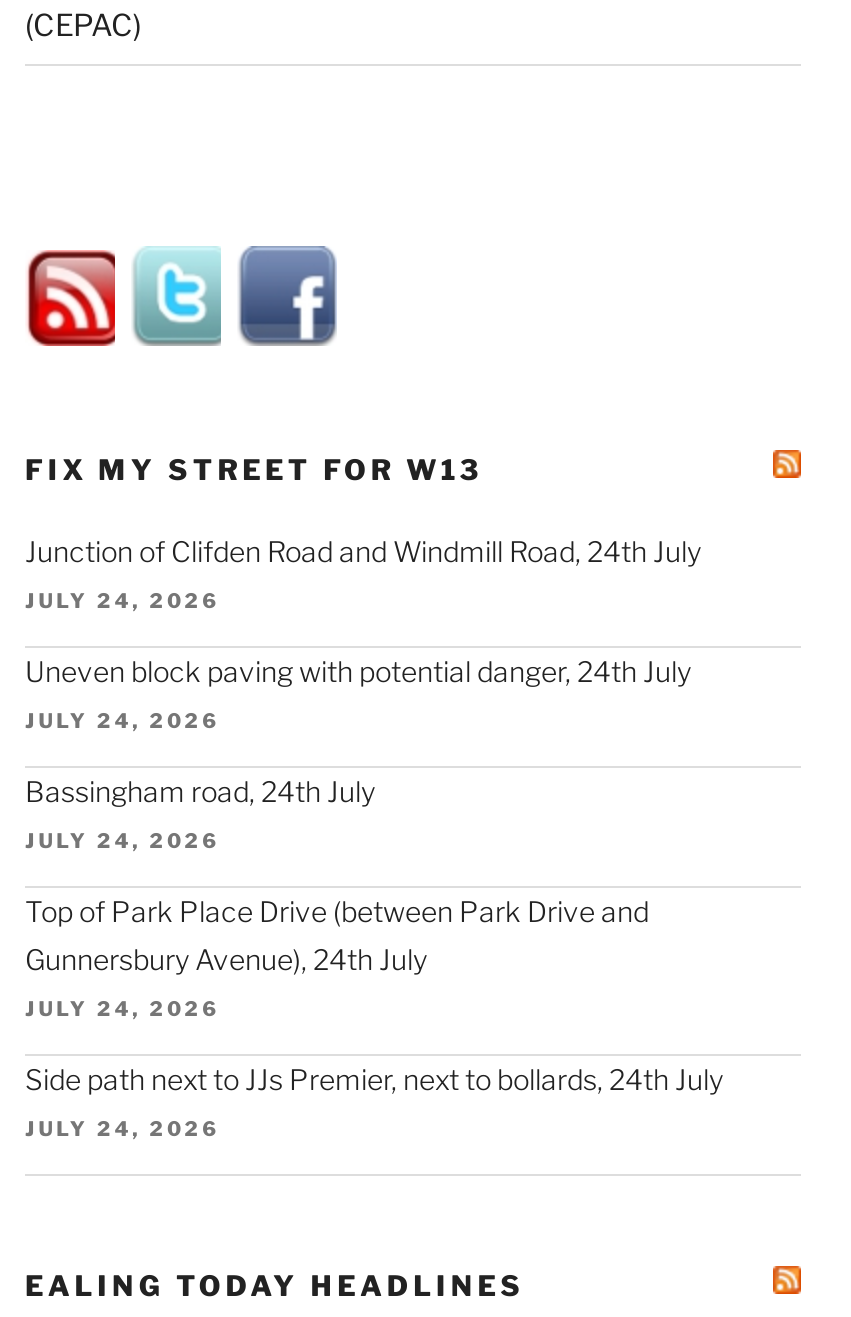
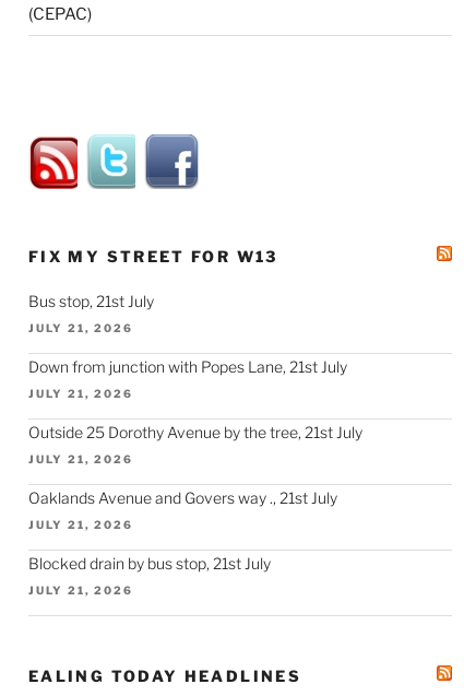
[25,534,701,568] Junction of Clifden Road and Windmill Road, 24th July -> [28,292,154,310] Bus stop, 21st July
[25,588,220,612] JULY 24, 2026 -> [28,321,133,334] JULY 21, 2026
[25,654,691,688] Uneven block paving with potential danger, 24th July -> [28,357,347,376] Down from junction with Popes Lane, 21st July
[25,708,220,732] JULY 24, 2026 -> [28,387,133,400] JULY 21, 2026
[25,774,375,808] Bassingham road, 24th July -> [28,423,362,441] Outside 25 Dorothy Avenue by the tree, 21st July
[25,828,220,852] JULY 24, 2026 -> [28,452,133,465] JULY 21, 2026
[25,894,649,976] Top of Park Place Drive (between Park Drive and | Gunnersbury Avenue), 24th July -> [28,488,337,507] Oaklands Avenue and Govers way ., 21st July
[25,996,220,1020] JULY 24, 2026 -> [28,518,133,531] JULY 21, 2026
[25,1062,723,1096] Side path next to JJs Premier, next to bollards, 24th July -> [28,554,271,572] Blocked drain by bus stop, 21st July
[25,1116,220,1140] JULY 24, 2026 -> [28,583,133,596] JULY 21, 2026

